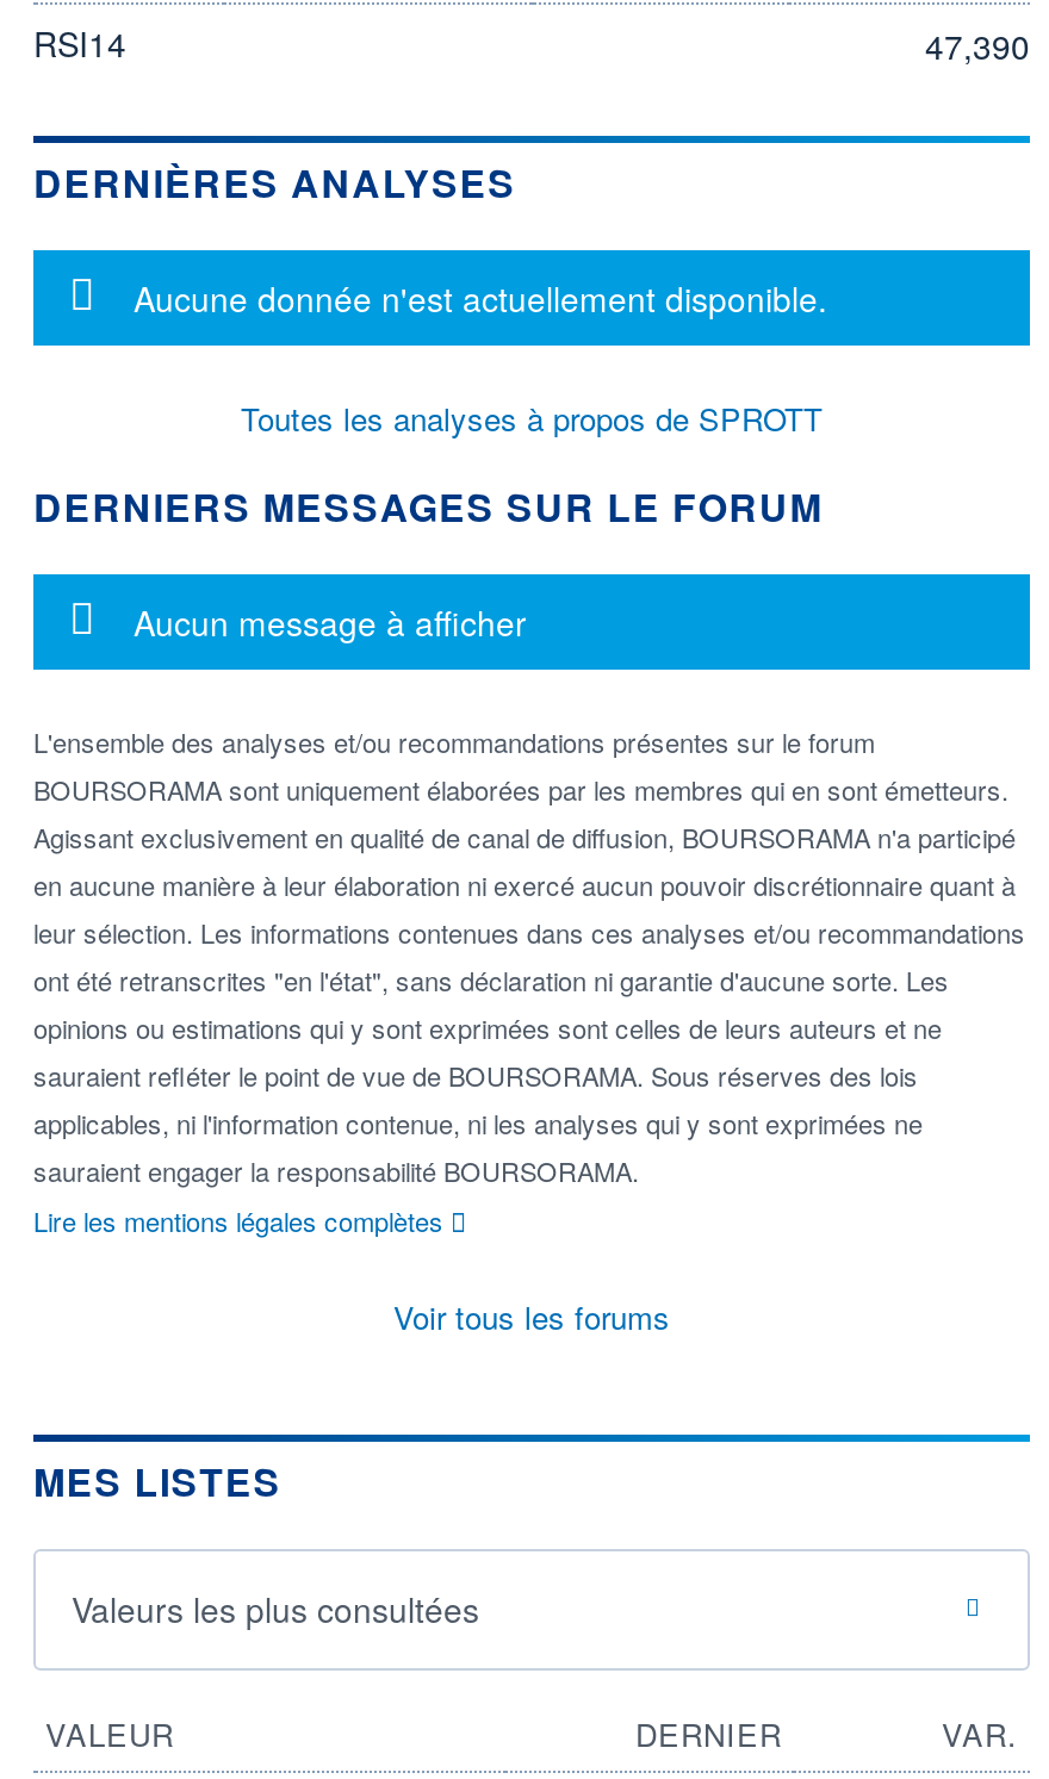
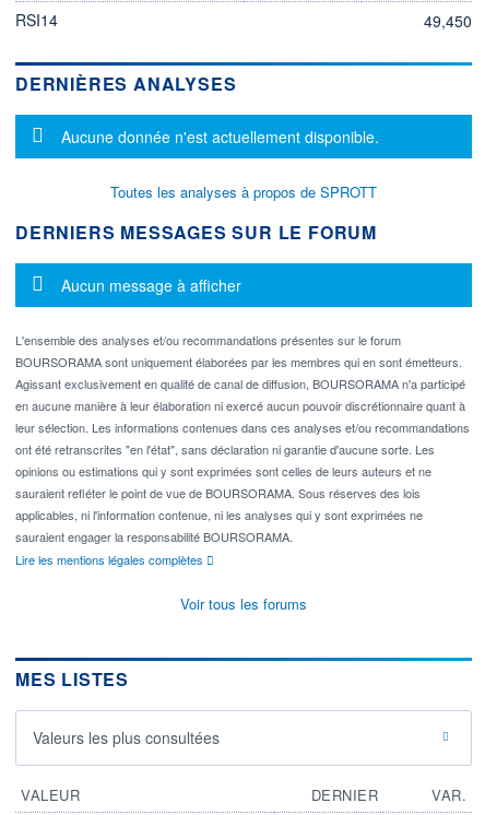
[925,21,1030,69] 47,390 -> [424,10,472,32] 49,450

